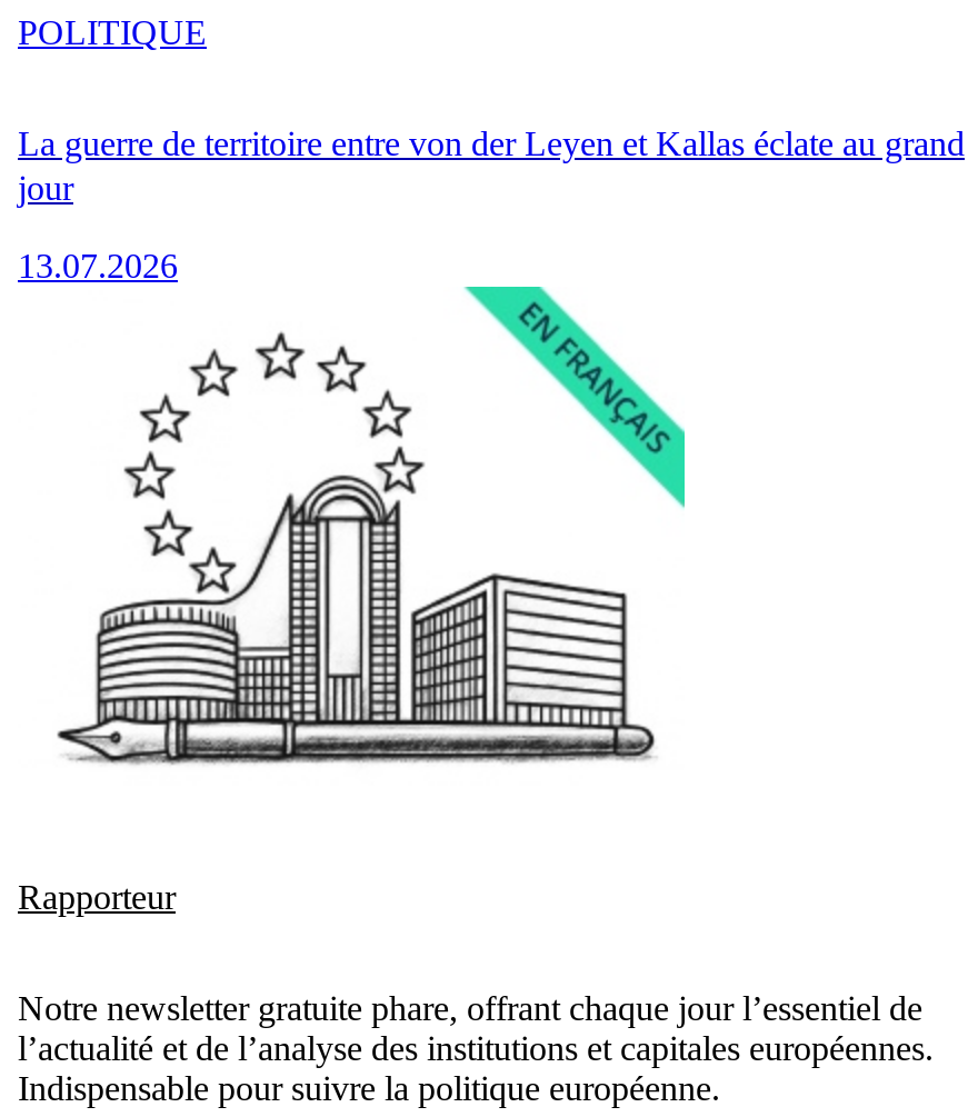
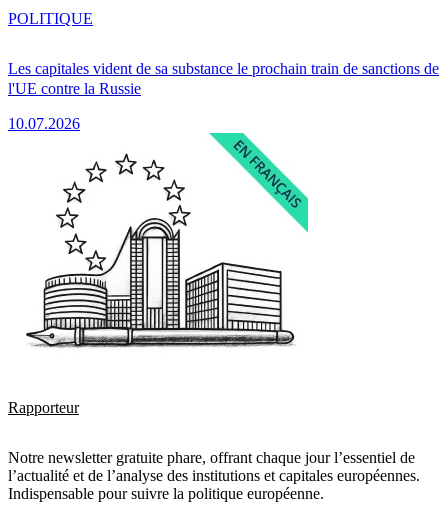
[18,123,965,206] La guerre de territoire entre von der Leyen et Kallas éclate au grand | jour -> [8,59,439,96] Les capitales vident de sa substance le prochain train de sanctions de | l'UE contre la Russie
[18,246,178,283] 13.07.2026 -> [8,114,80,131] 10.07.2026

